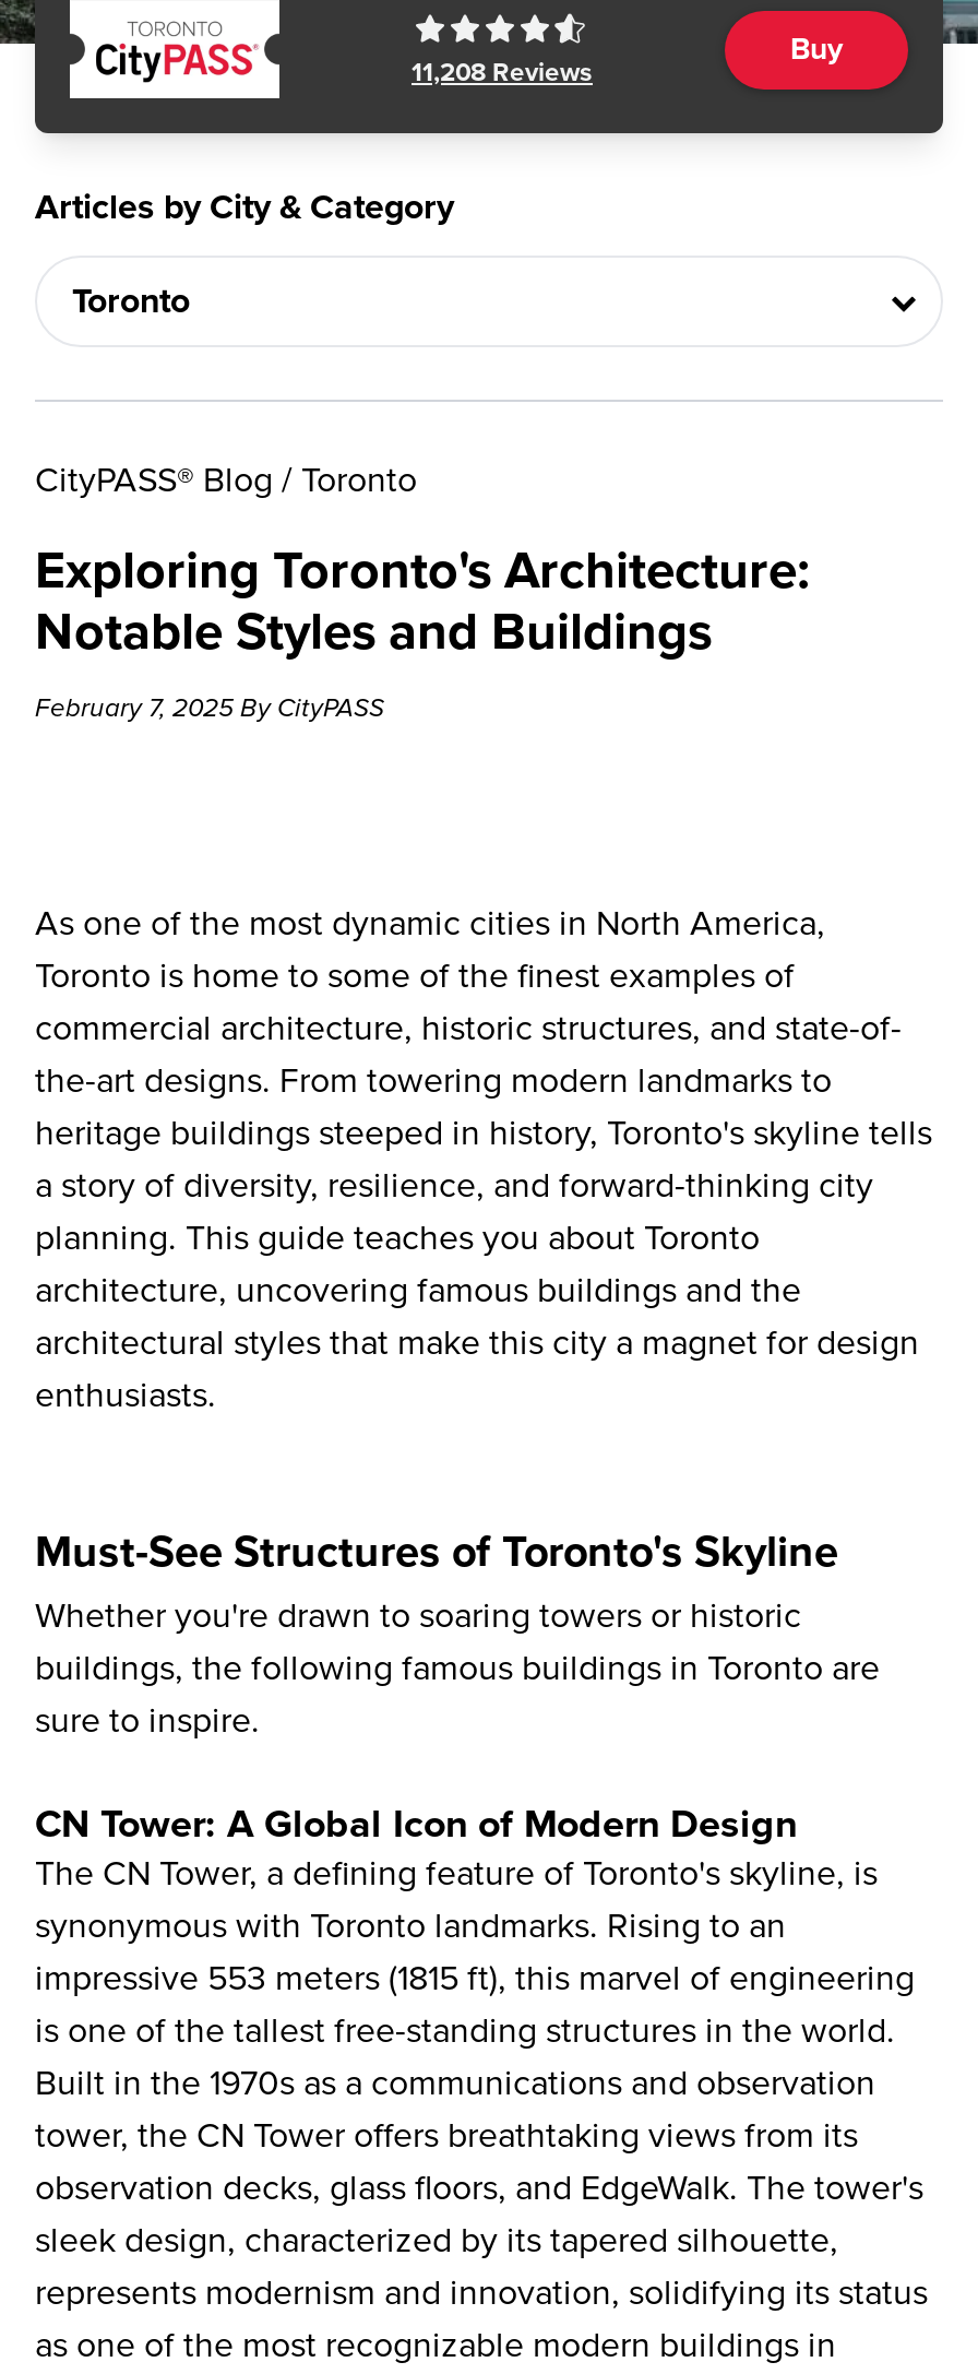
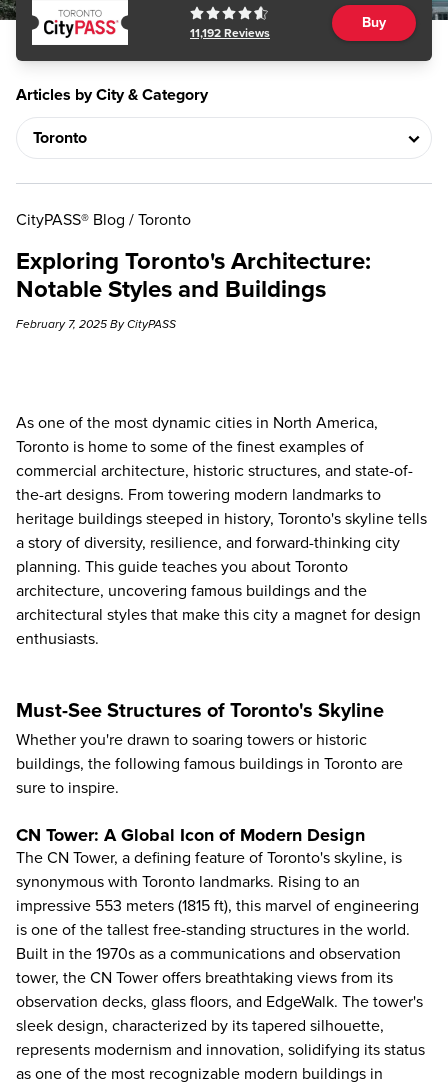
[412,56,593,86] 11,208 Reviews -> [190,25,270,39] 11,192 Reviews

